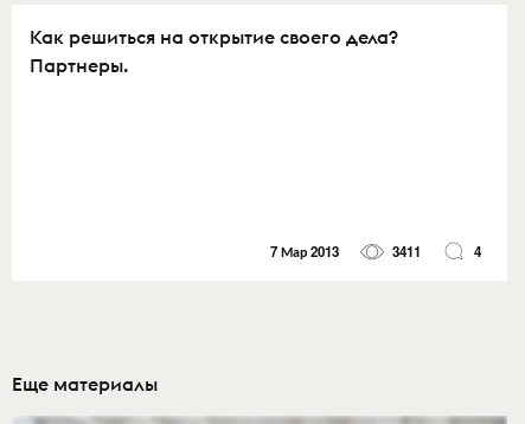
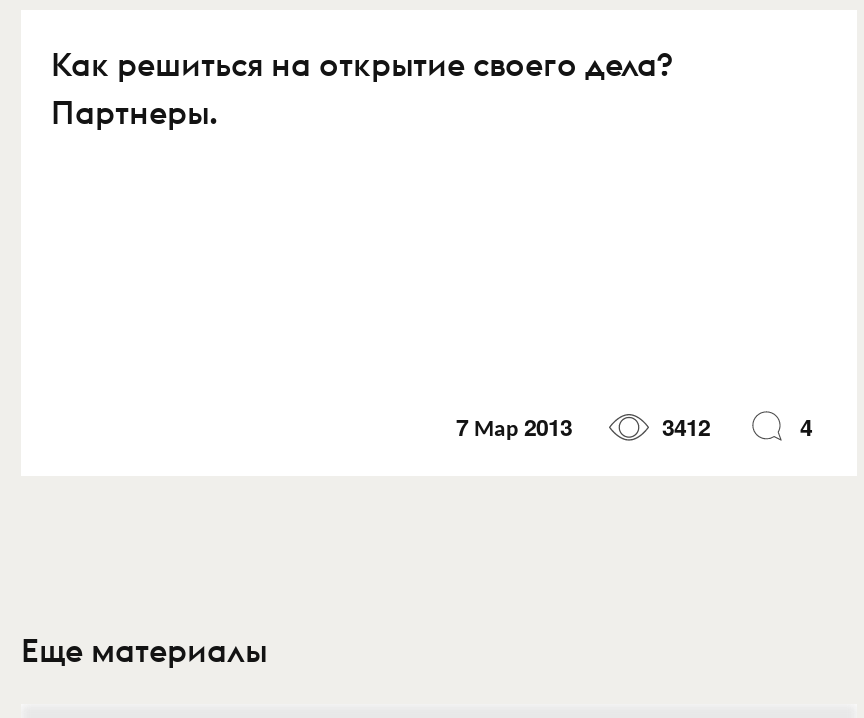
[388,242,424,262] 3411 -> [656,410,716,444] 3412

